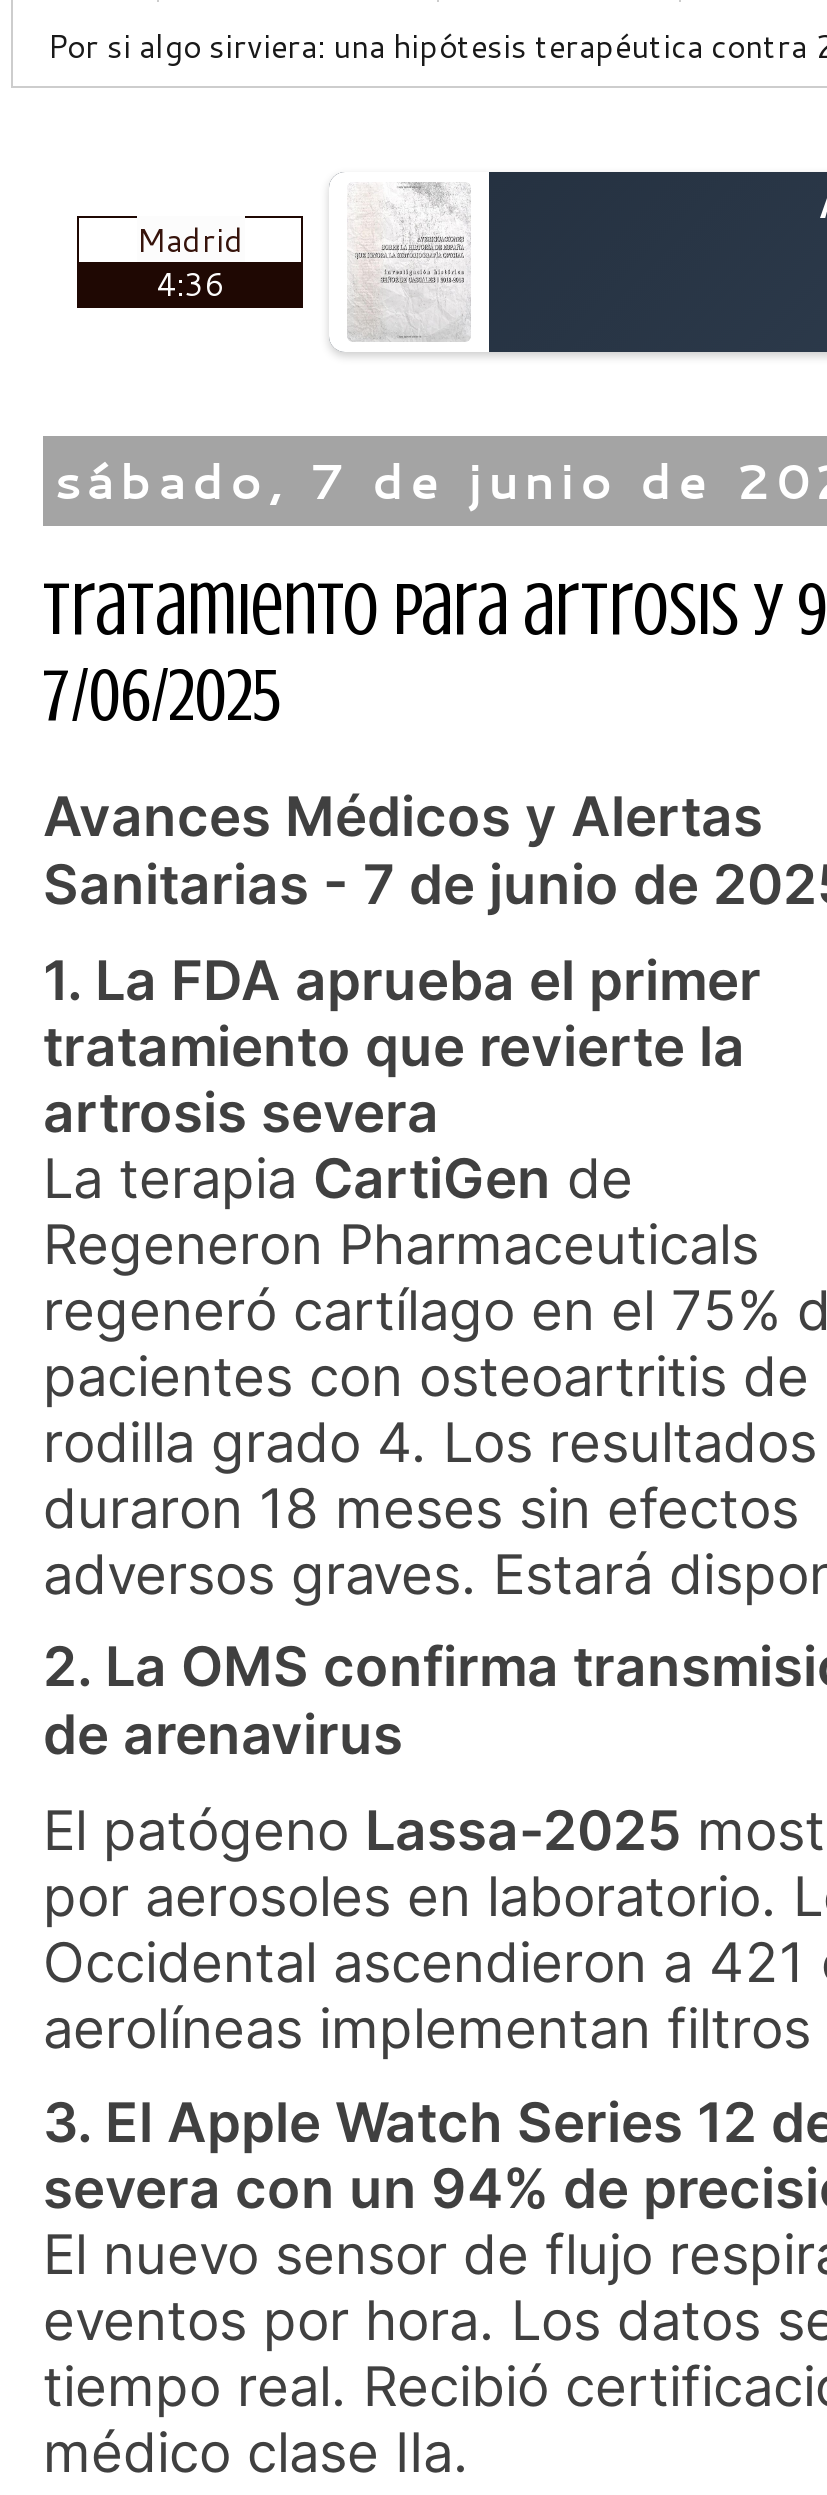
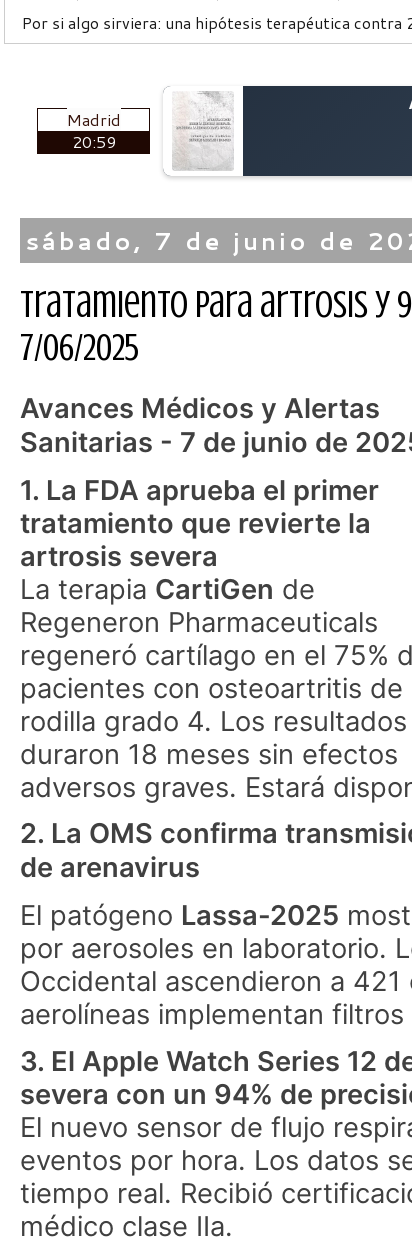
[156,261,224,307] 4:36 -> [71,130,115,153] 20:59

